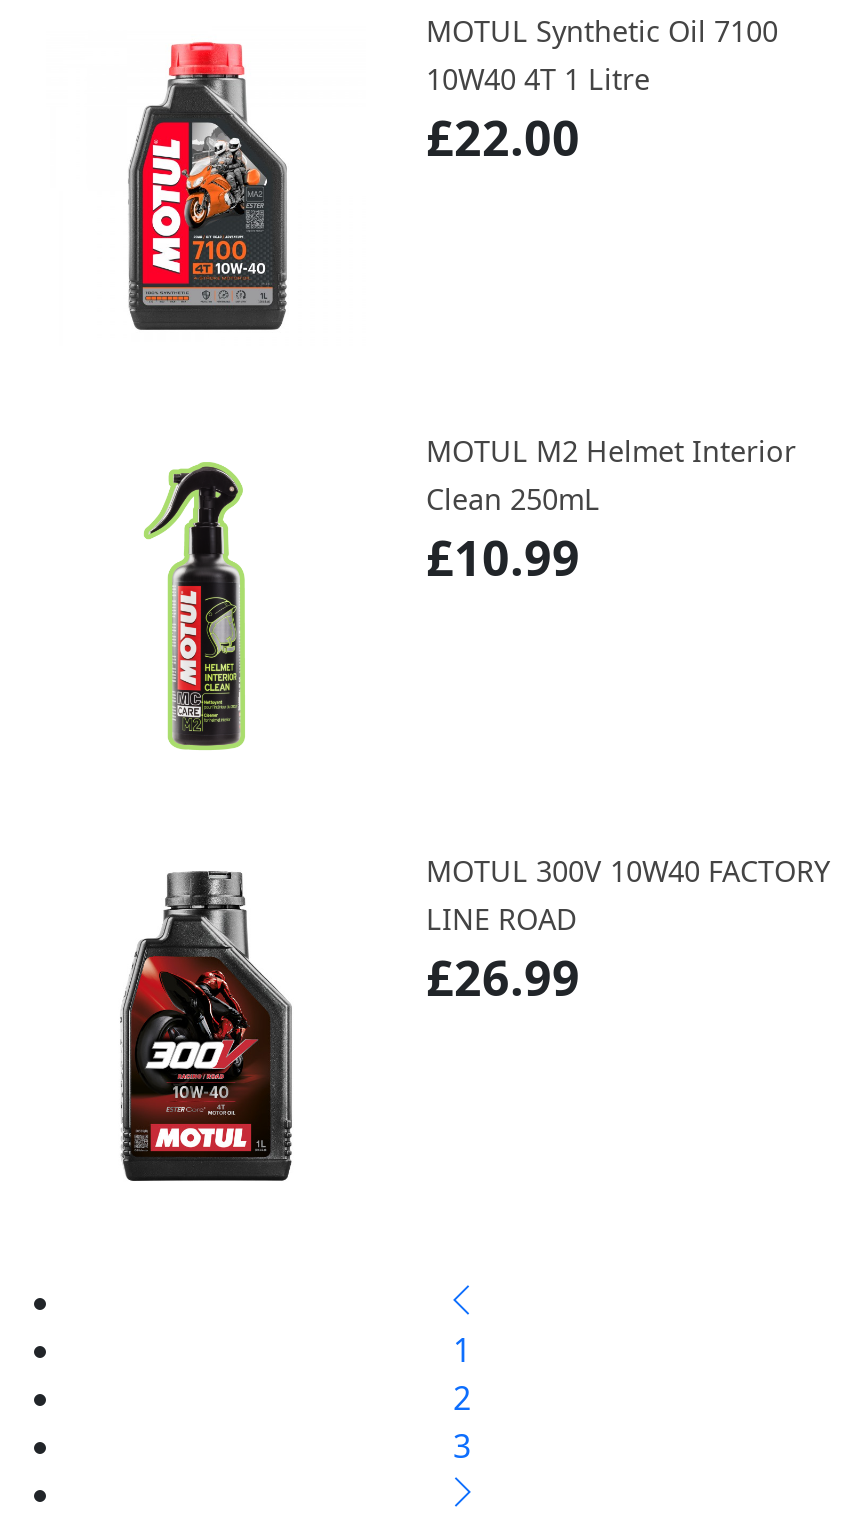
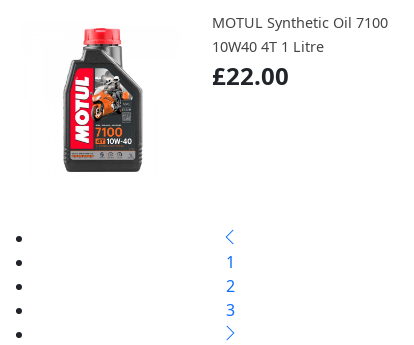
[426,432,796,590] MOTUL M2 Helmet Interior | Clean 250mL | £10.99 -> none
[142,461,246,751] [image] -> none
[426,852,830,1010] MOTUL 300V 10W40 FACTORY | LINE ROAD | £26.99 -> none
[118,869,294,1183] [image] -> none

